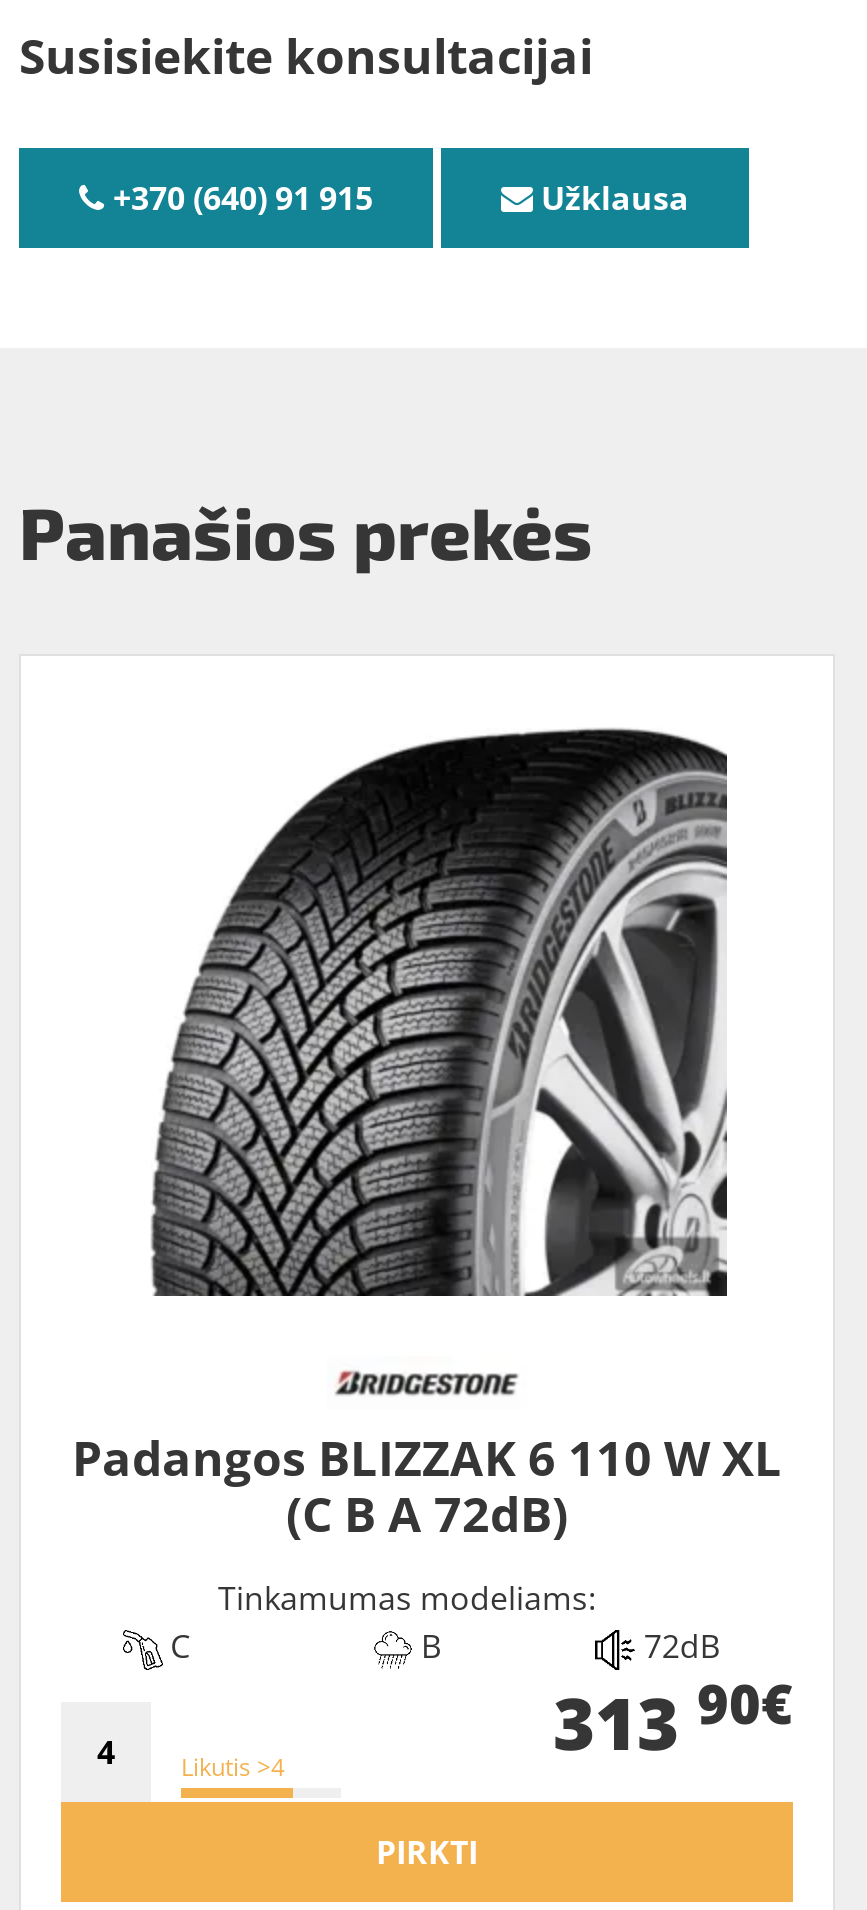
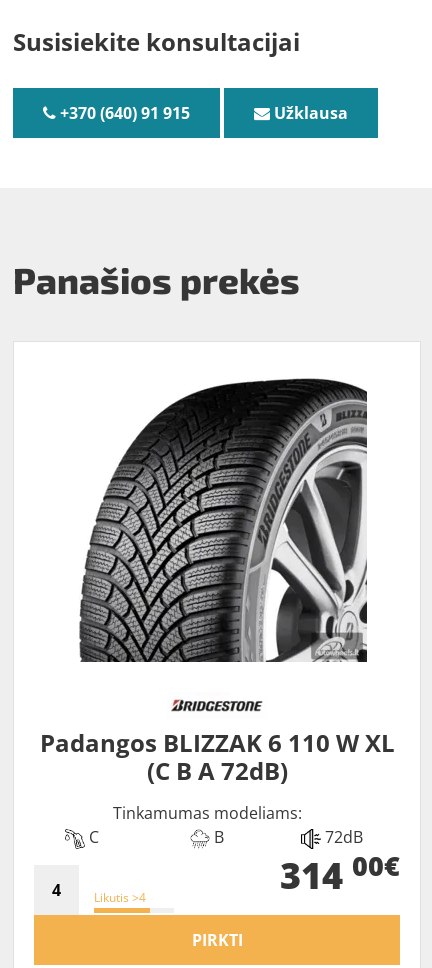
[553,1666,793,1773] 313 90€ -> [280,847,400,900] 314 00€

